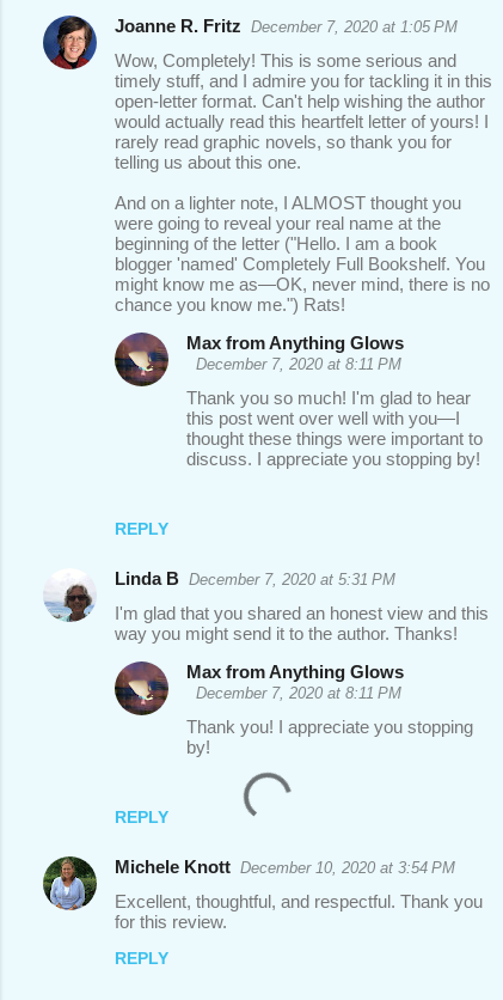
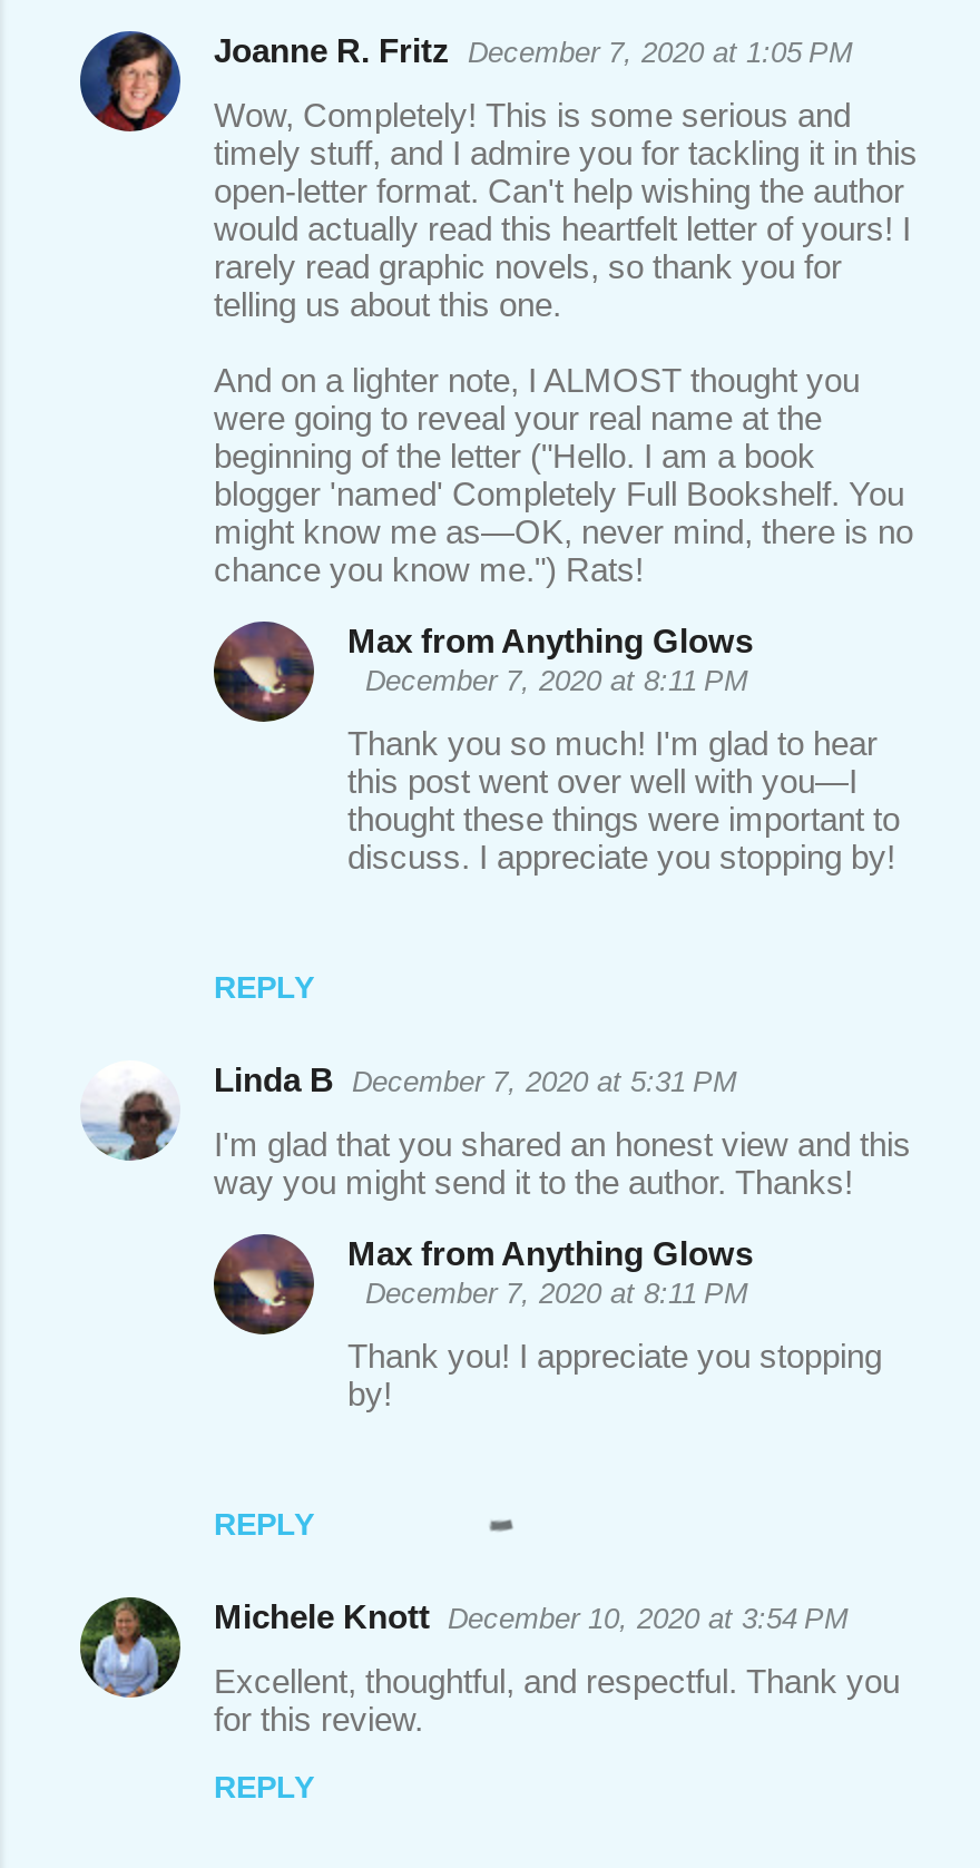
[243,772,292,821] [image] -> none

